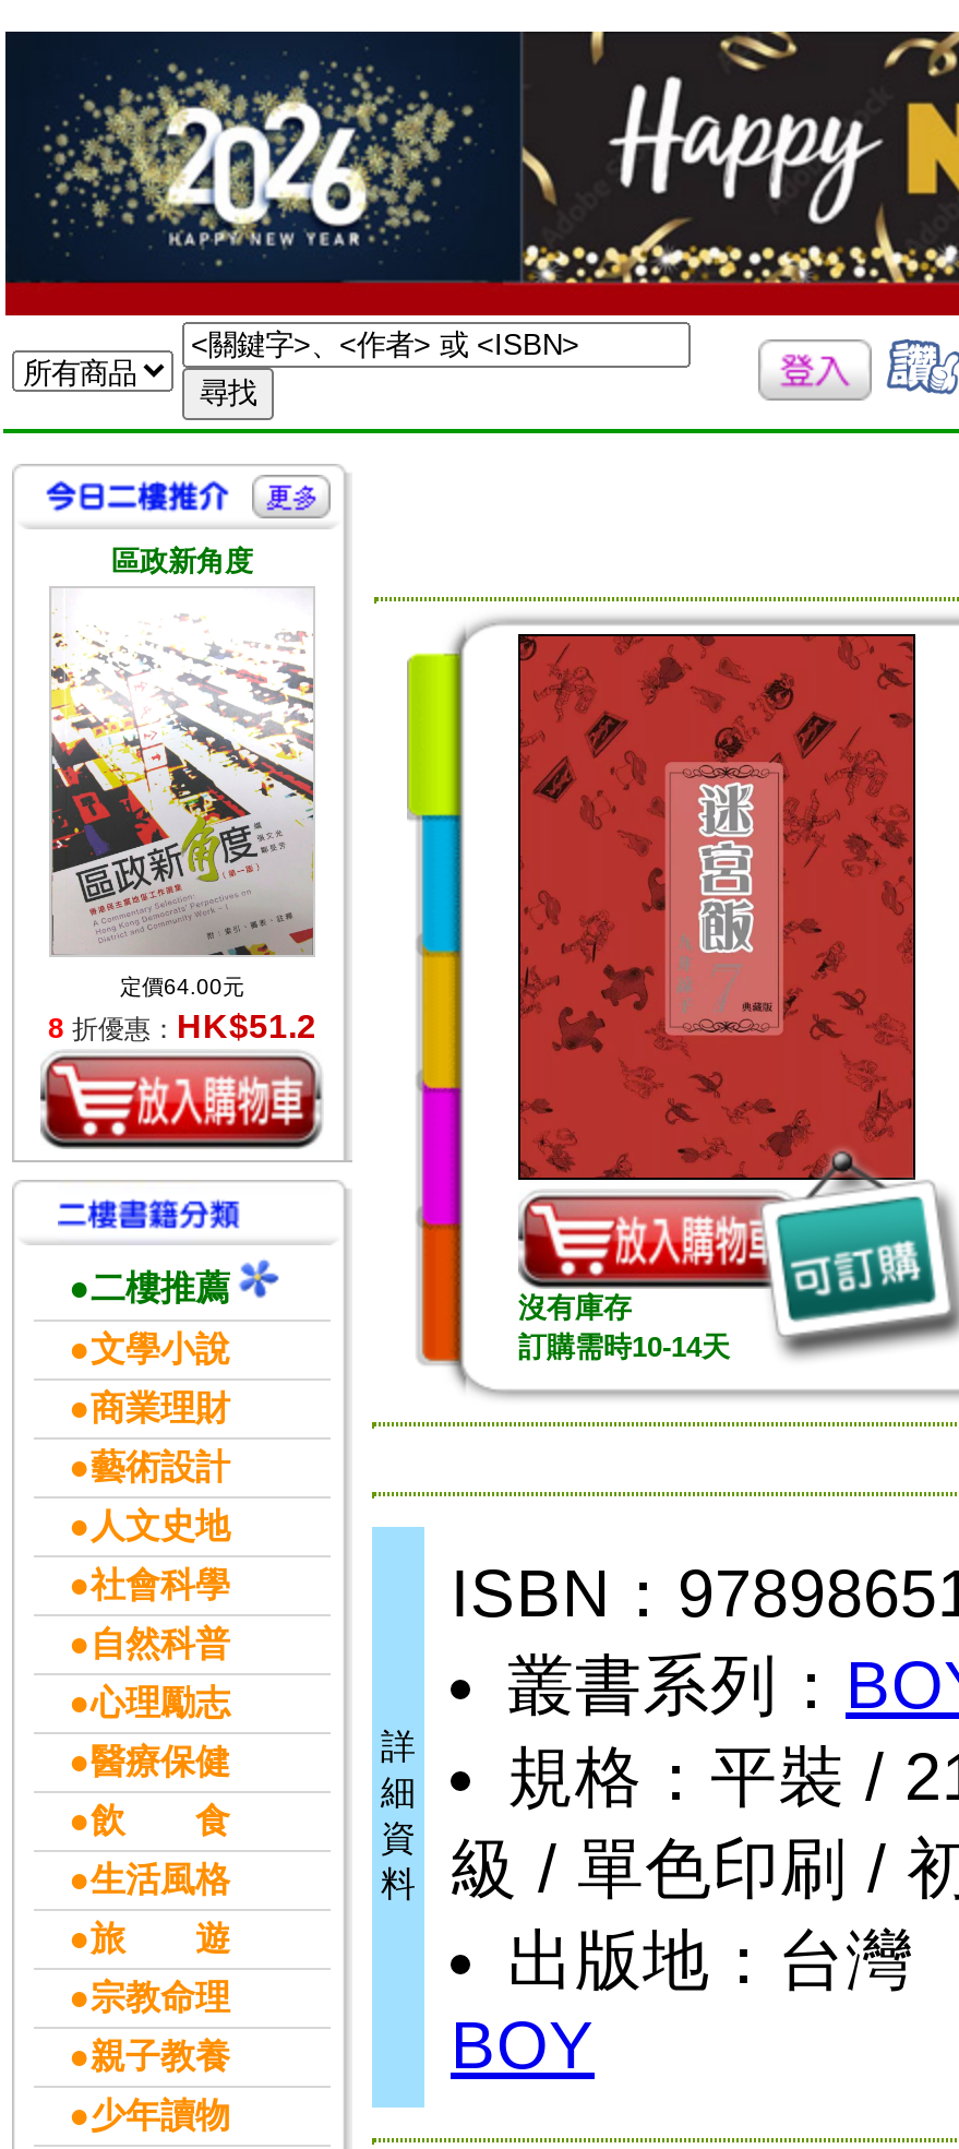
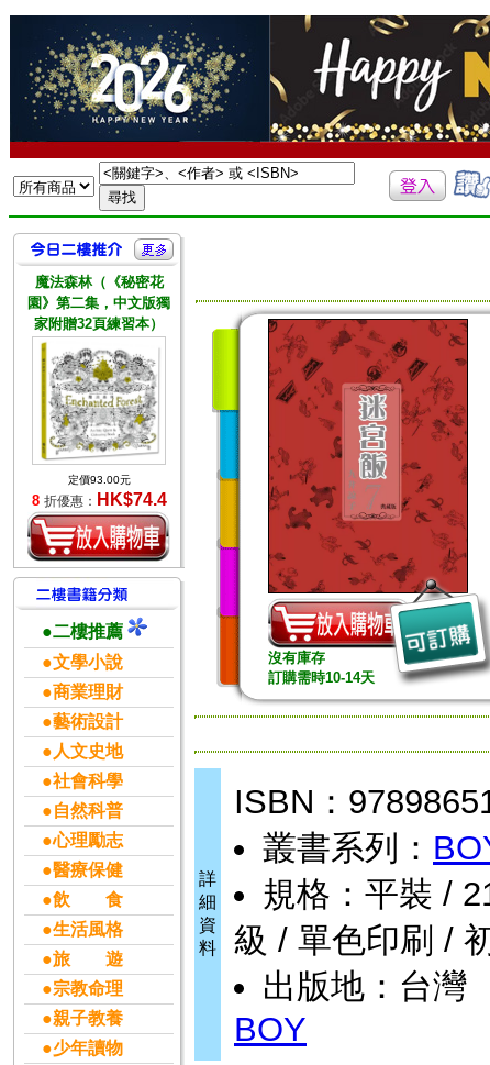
[111,545,253,577] 區政新角度 -> [27,274,170,332] 魔法森林（《秘密花 | 園》第二集，中文版獨 | 家附贈32頁練習本）
[48,711,316,1044] [image] | 定價64.00元 | 8折優惠：HK$51.2 -> [31,341,166,509] [image] | 定價93.00元 | 8折優惠：HK$74.4

